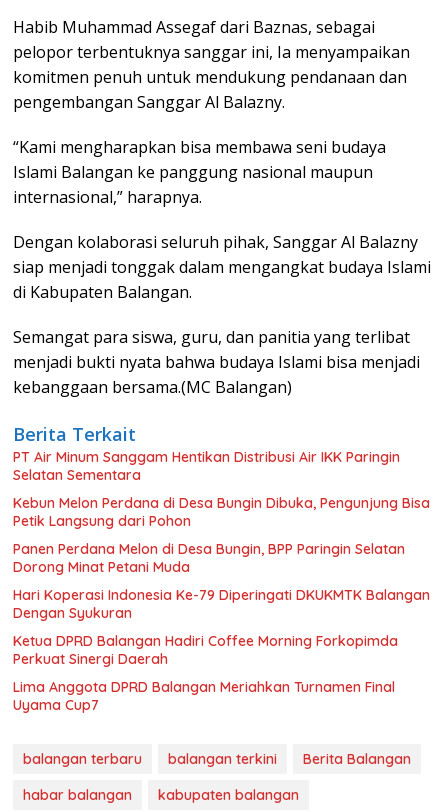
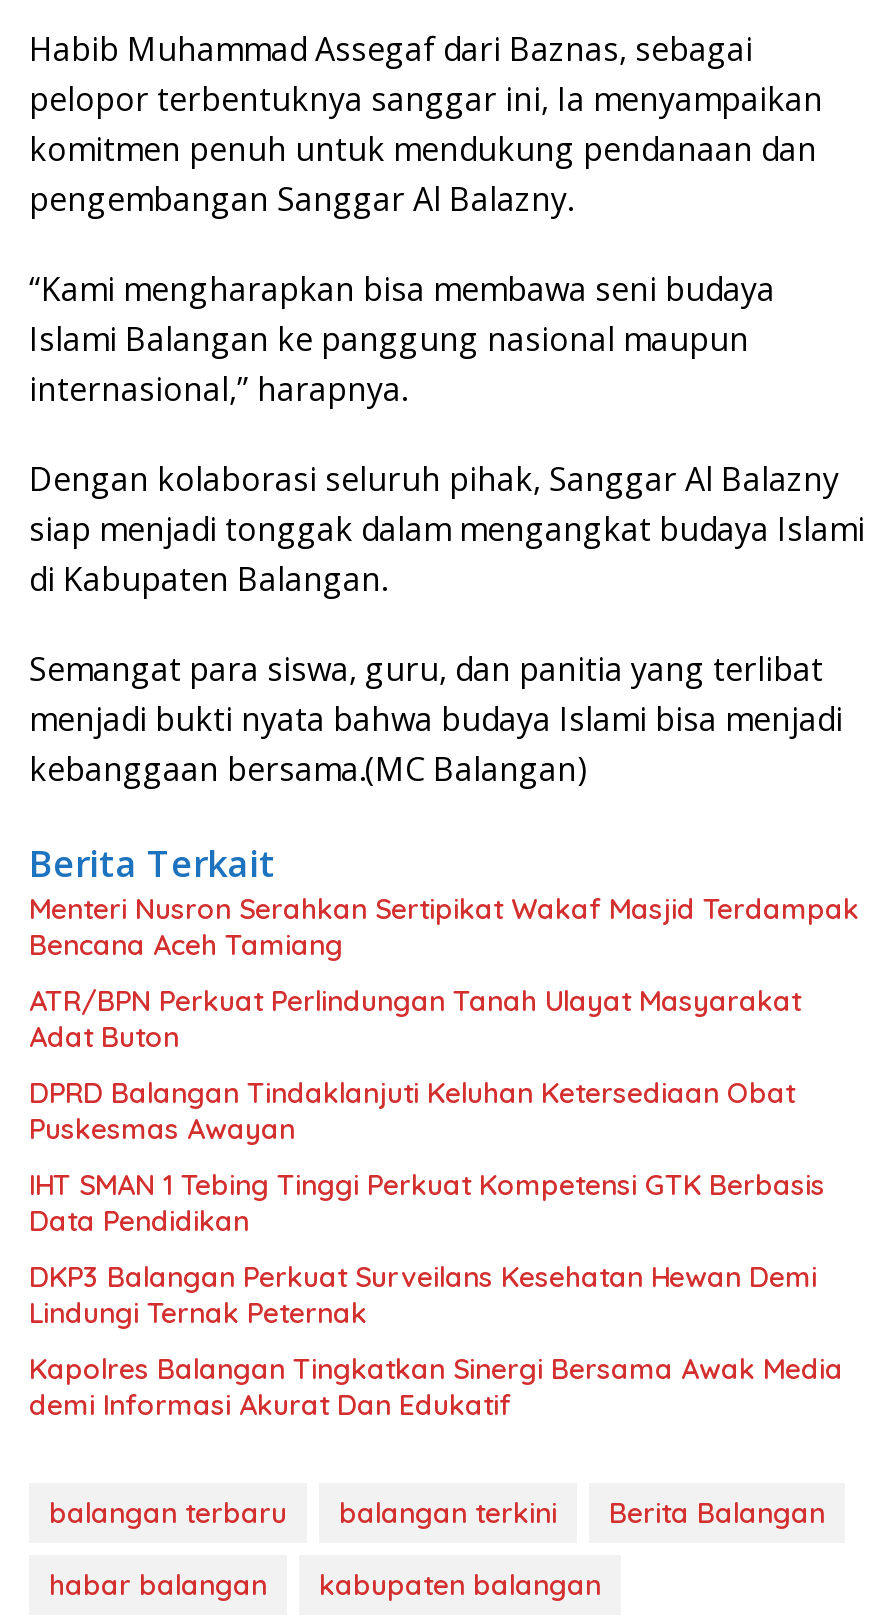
[13,448,400,484] PT Air Minum Sanggam Hentikan Distribusi Air IKK Paringin | Selatan Sementara -> [29,891,859,963] Menteri Nusron Serahkan Sertipikat Wakaf Masjid Terdampak | Bencana Aceh Tamiang
[13,494,430,530] Kebun Melon Perdana di Desa Bungin Dibuka, Pengunjung Bisa | Petik Langsung dari Pohon -> [29,983,801,1055] ATR/BPN Perkuat Perlindungan Tanah Ulayat Masyarakat | Adat Buton
[13,540,405,576] Panen Perdana Melon di Desa Bungin, BPP Paringin Selatan | Dorong Minat Petani Muda -> [29,1075,795,1147] DPRD Balangan Tindaklanjuti Keluhan Ketersediaan Obat | Puskesmas Awayan
[13,586,430,622] Hari Koperasi Indonesia Ke-79 Diperingati DKUKMTK Balangan | Dengan Syukuran -> [29,1167,825,1239] IHT SMAN 1 Tebing Tinggi Perkuat Kompetensi GTK Berbasis | Data Pendidikan
[13,632,398,668] Ketua DPRD Balangan Hadiri Coffee Morning Forkopimda | Perkuat Sinergi Daerah -> [29,1259,817,1331] DKP3 Balangan Perkuat Surveilans Kesehatan Hewan Demi | Lindungi Ternak Peternak
[13,678,395,714] Lima Anggota DPRD Balangan Meriahkan Turnamen Final | Uyama Cup7 -> [29,1351,843,1423] Kapolres Balangan Tingkatkan Sinergi Bersama Awak Media | demi Informasi Akurat Dan Edukatif

